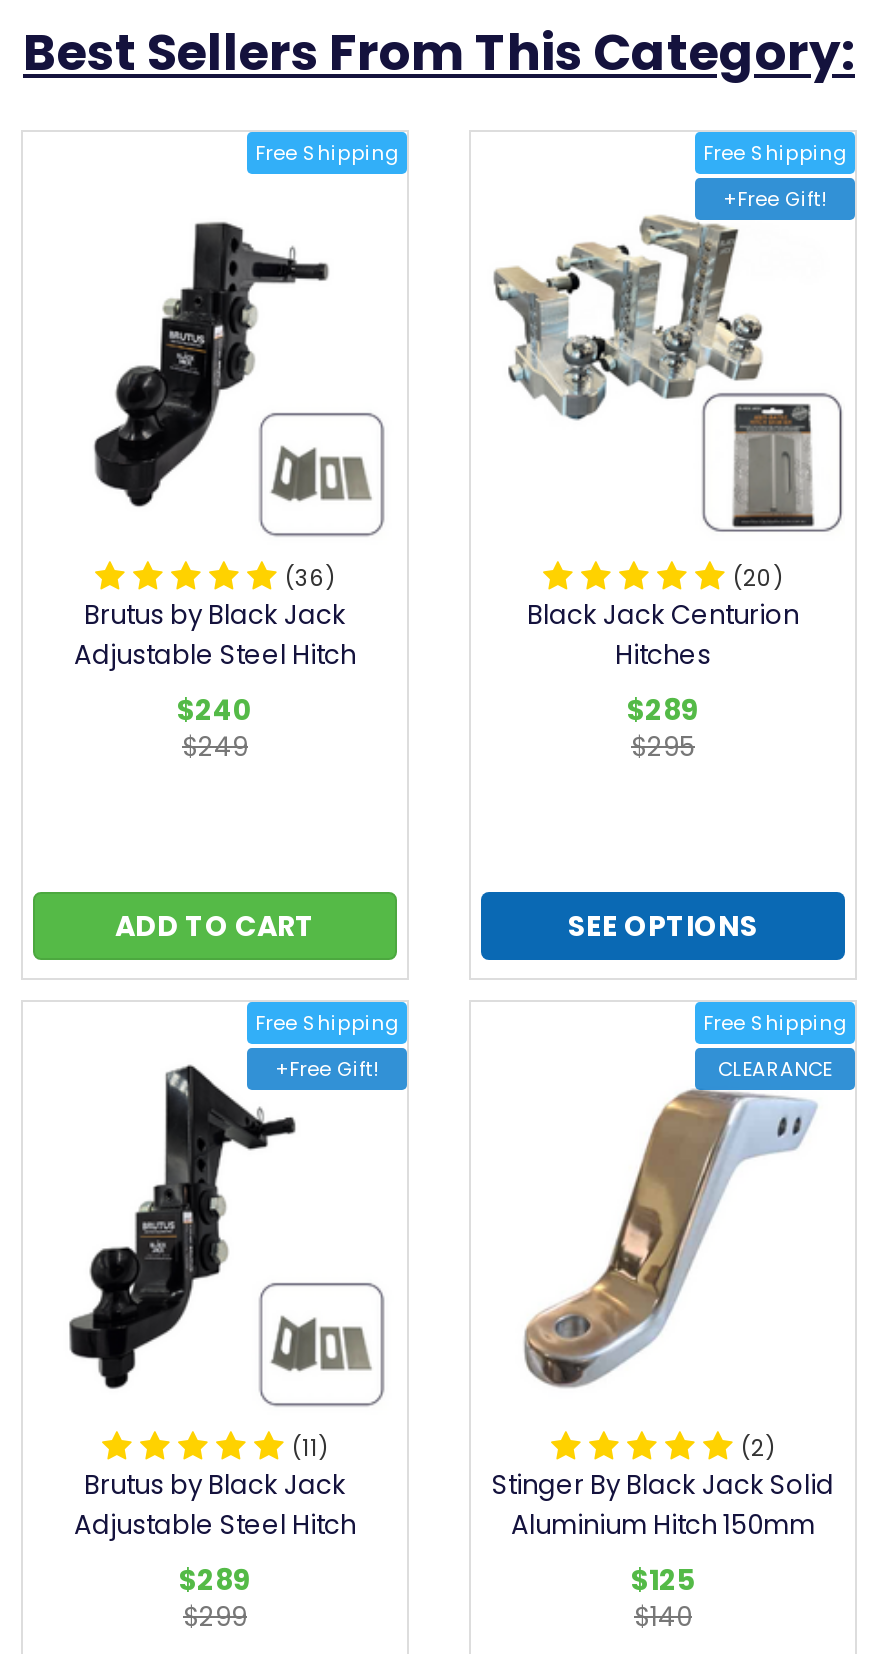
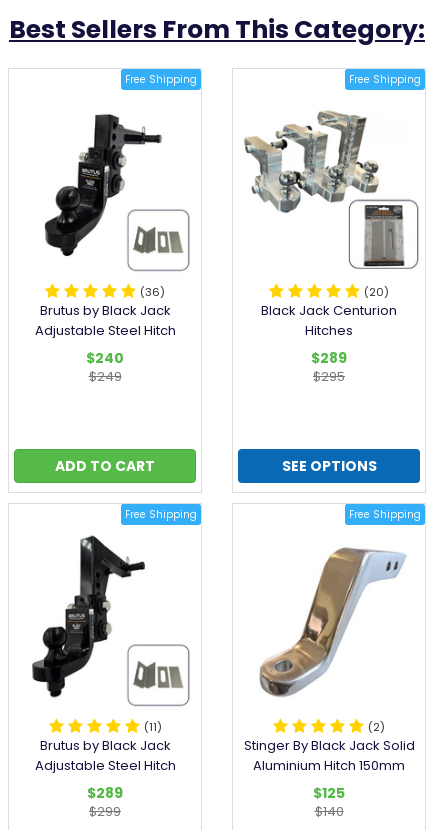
[723,186,827,212] +Free Gift! -> none
[275,1056,379,1082] +Free Gift! -> none
[718,1056,832,1082] CLEARANCE -> none

